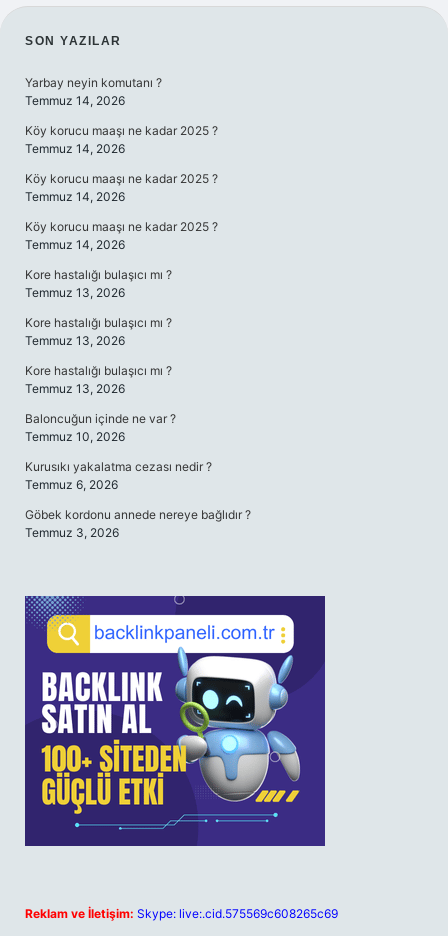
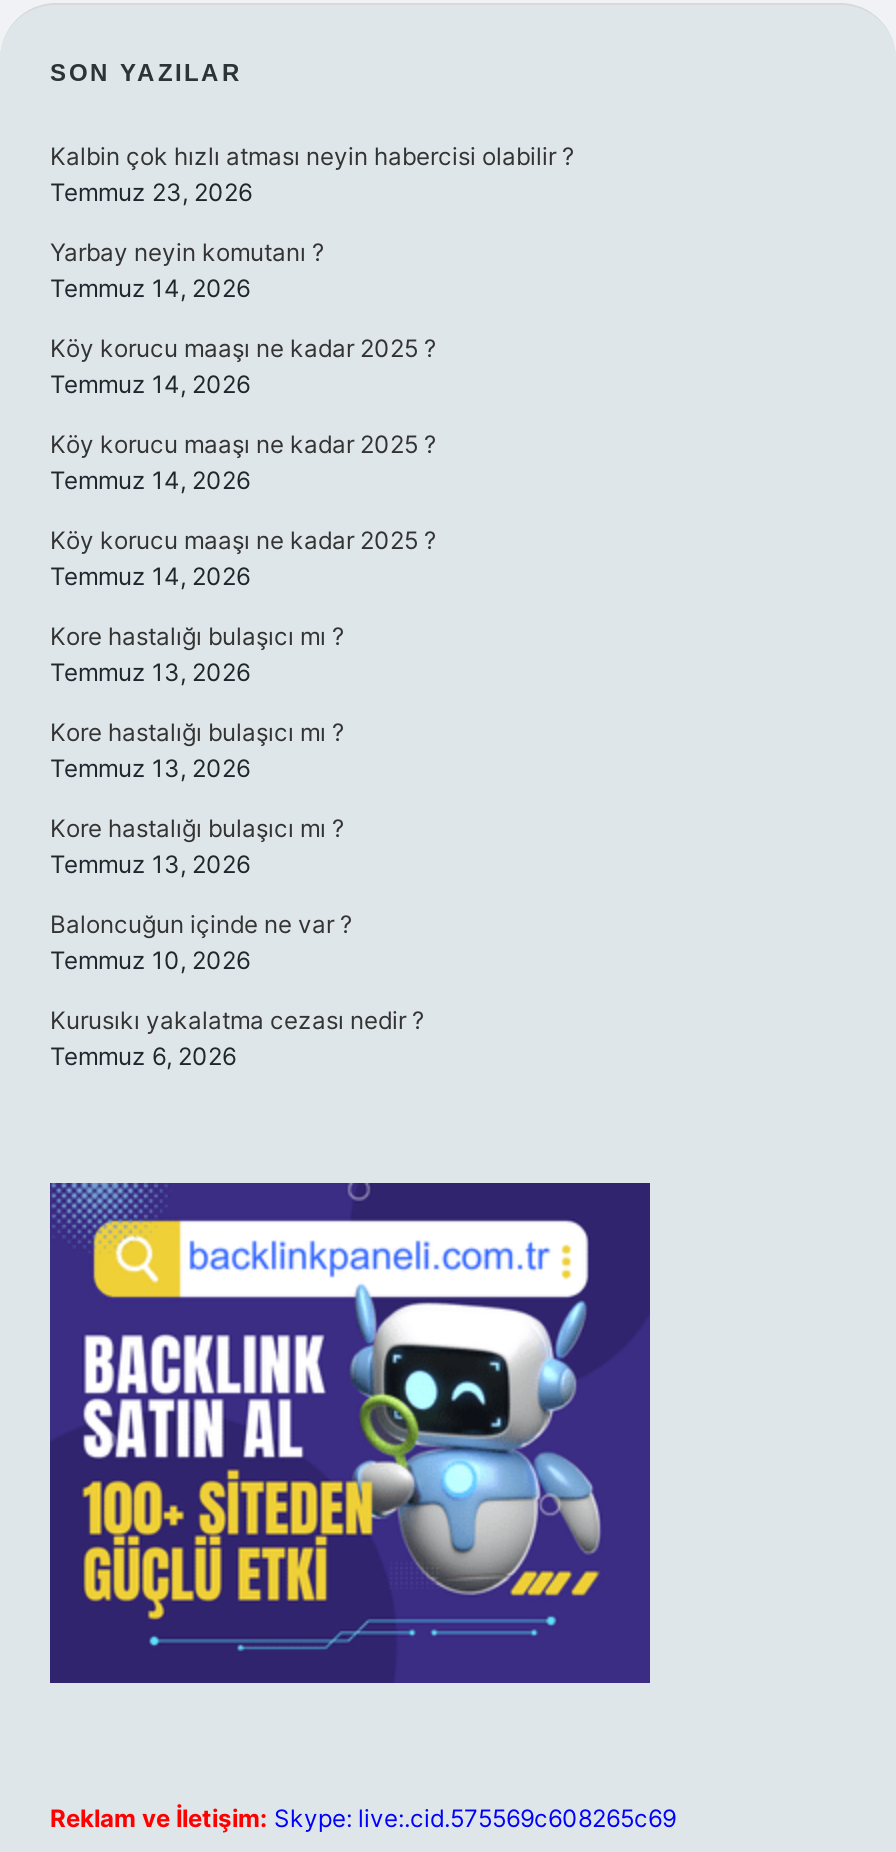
none -> [50,141,574,207] Kalbin çok hızlı atması neyin habercisi olabilir ? | Temmuz 23, 2026
moved [25,75,218,492] -> [50,237,436,1071]: Yarbay neyin komutanı ? | Temmuz 14, 2026 | Köy korucu maaşı ne kadar 2025 ? | ... | Kurusıkı yakalatma cezası nedir ? | Temmuz 6, 2026
[25,507,251,540] Göbek kordonu annede nereye bağlıdır ? | Temmuz 3, 2026 -> none

